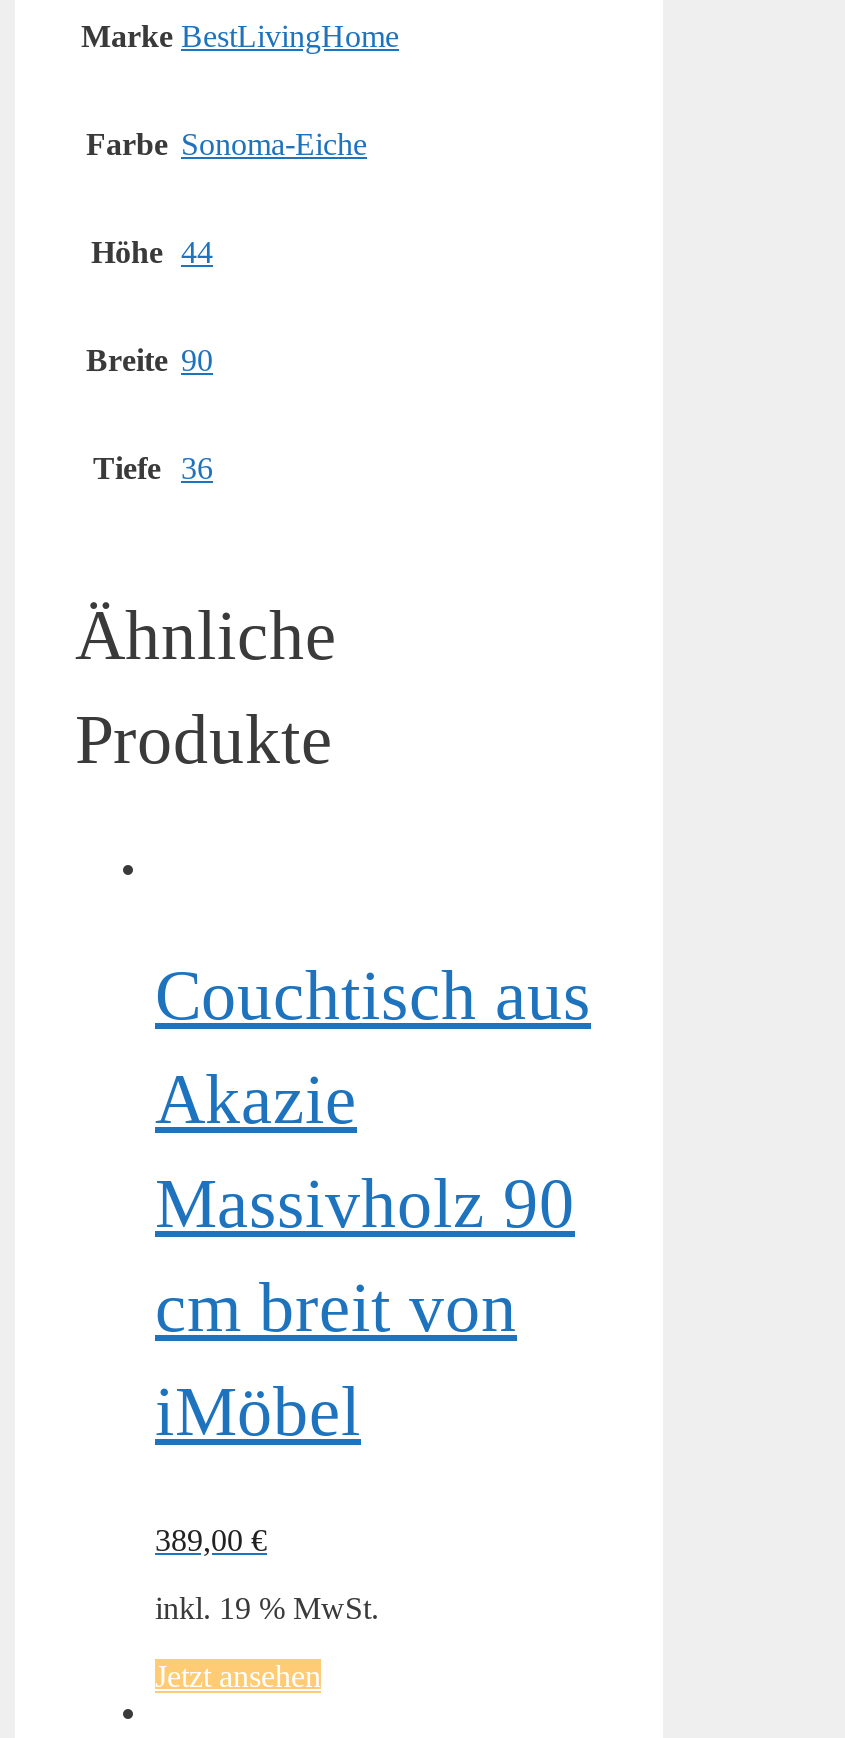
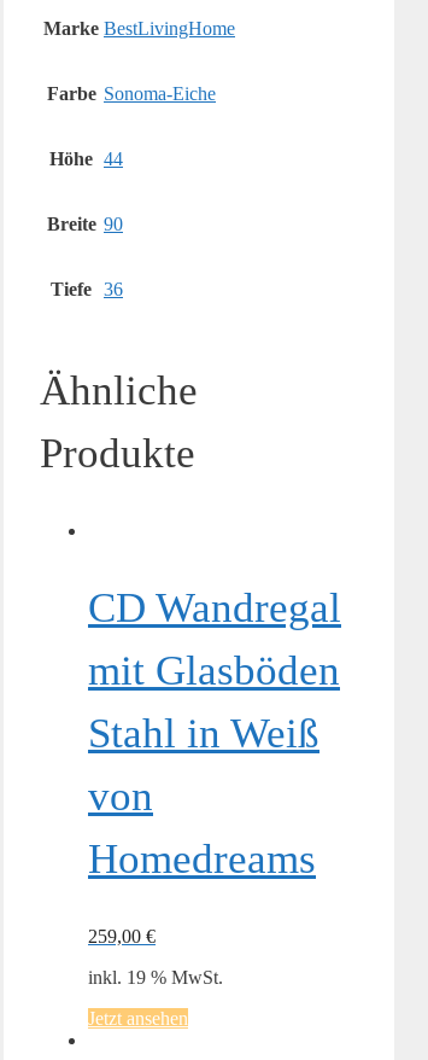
[155,956,591,1450] Couchtisch aus | Akazie | Massivholz 90 | cm breit von | iMöbel -> [88,584,341,882] CD Wandregal | mit Glasböden | Stahl in Weiß | von | Homedreams
[155,1522,267,1556] 389,00 € -> [88,926,156,946] 259,00 €

